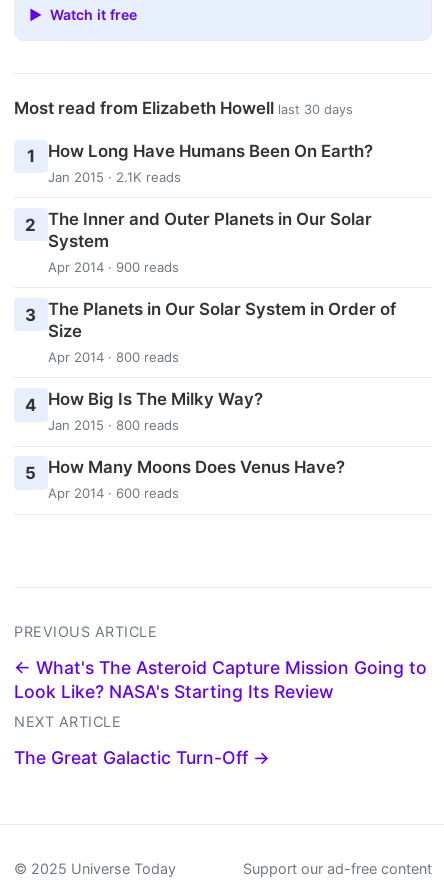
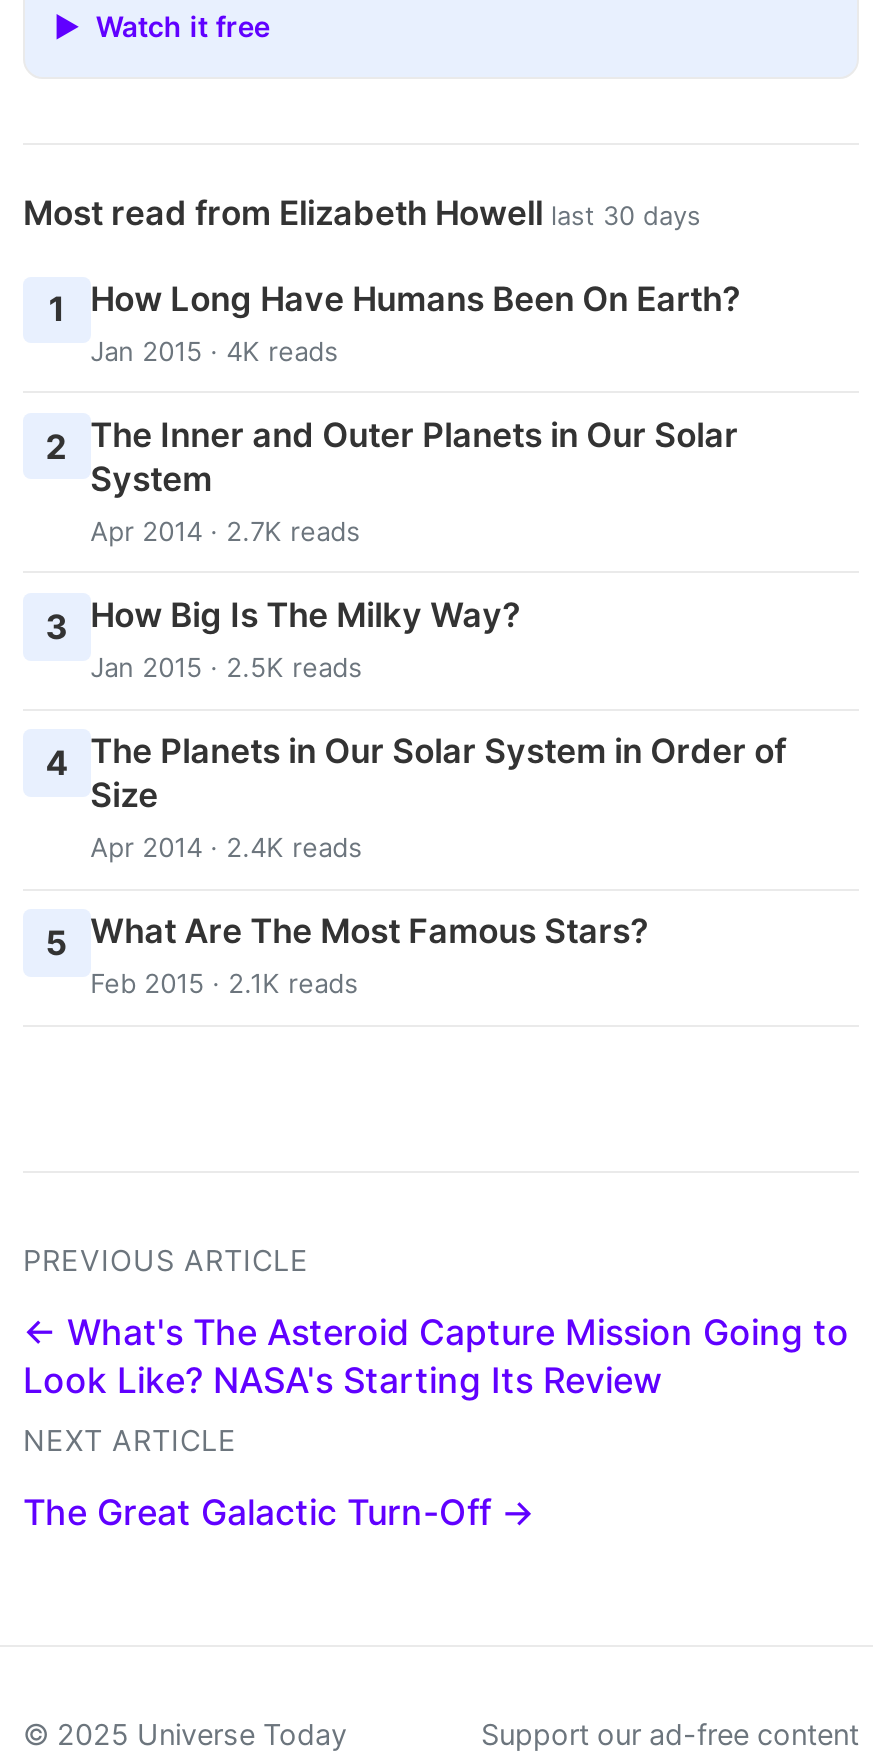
[48,168,181,184] Jan 2015 · 2.1K reads -> [90,334,338,366] Jan 2015 · 4K reads
[25,259,396,325] Apr 2014 · 900 reads | 3 The Planets in Our Solar System in Order of -> [46,514,786,783] Apr 2014 · 2.7K reads | 3 How Big Is The Milky Way? | Jan 2015 · 2.5K reads | 4 The Planets in Our Solar System in Order of
moved [48,321,82,341] -> [90,775,158,815]: Size
[25,349,345,501] Apr 2014 · 800 reads | 4 How Big Is The Milky Way? | Jan 2015 · 800 reads | 5 How Many Moons Does Venus Have? | Apr 2014 · 600 reads -> [46,831,648,1000] Apr 2014 · 2.4K reads | 5 What Are The Most Famous Stars? | Feb 2015 · 2.1K reads

